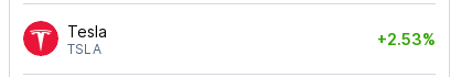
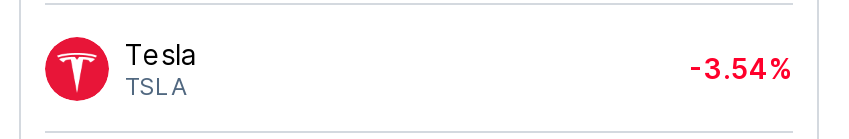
[377,29,436,48] +2.53% -> [689,51,793,85] -3.54%

